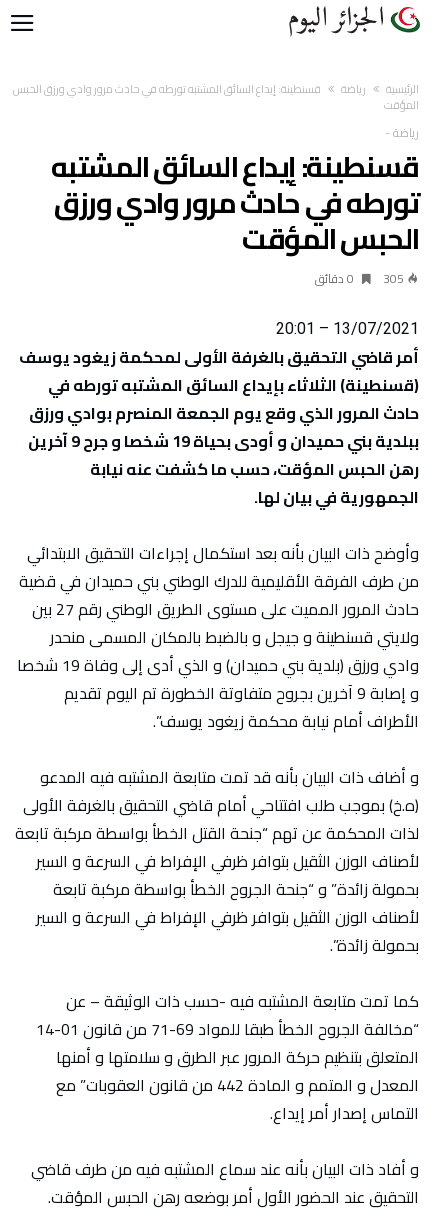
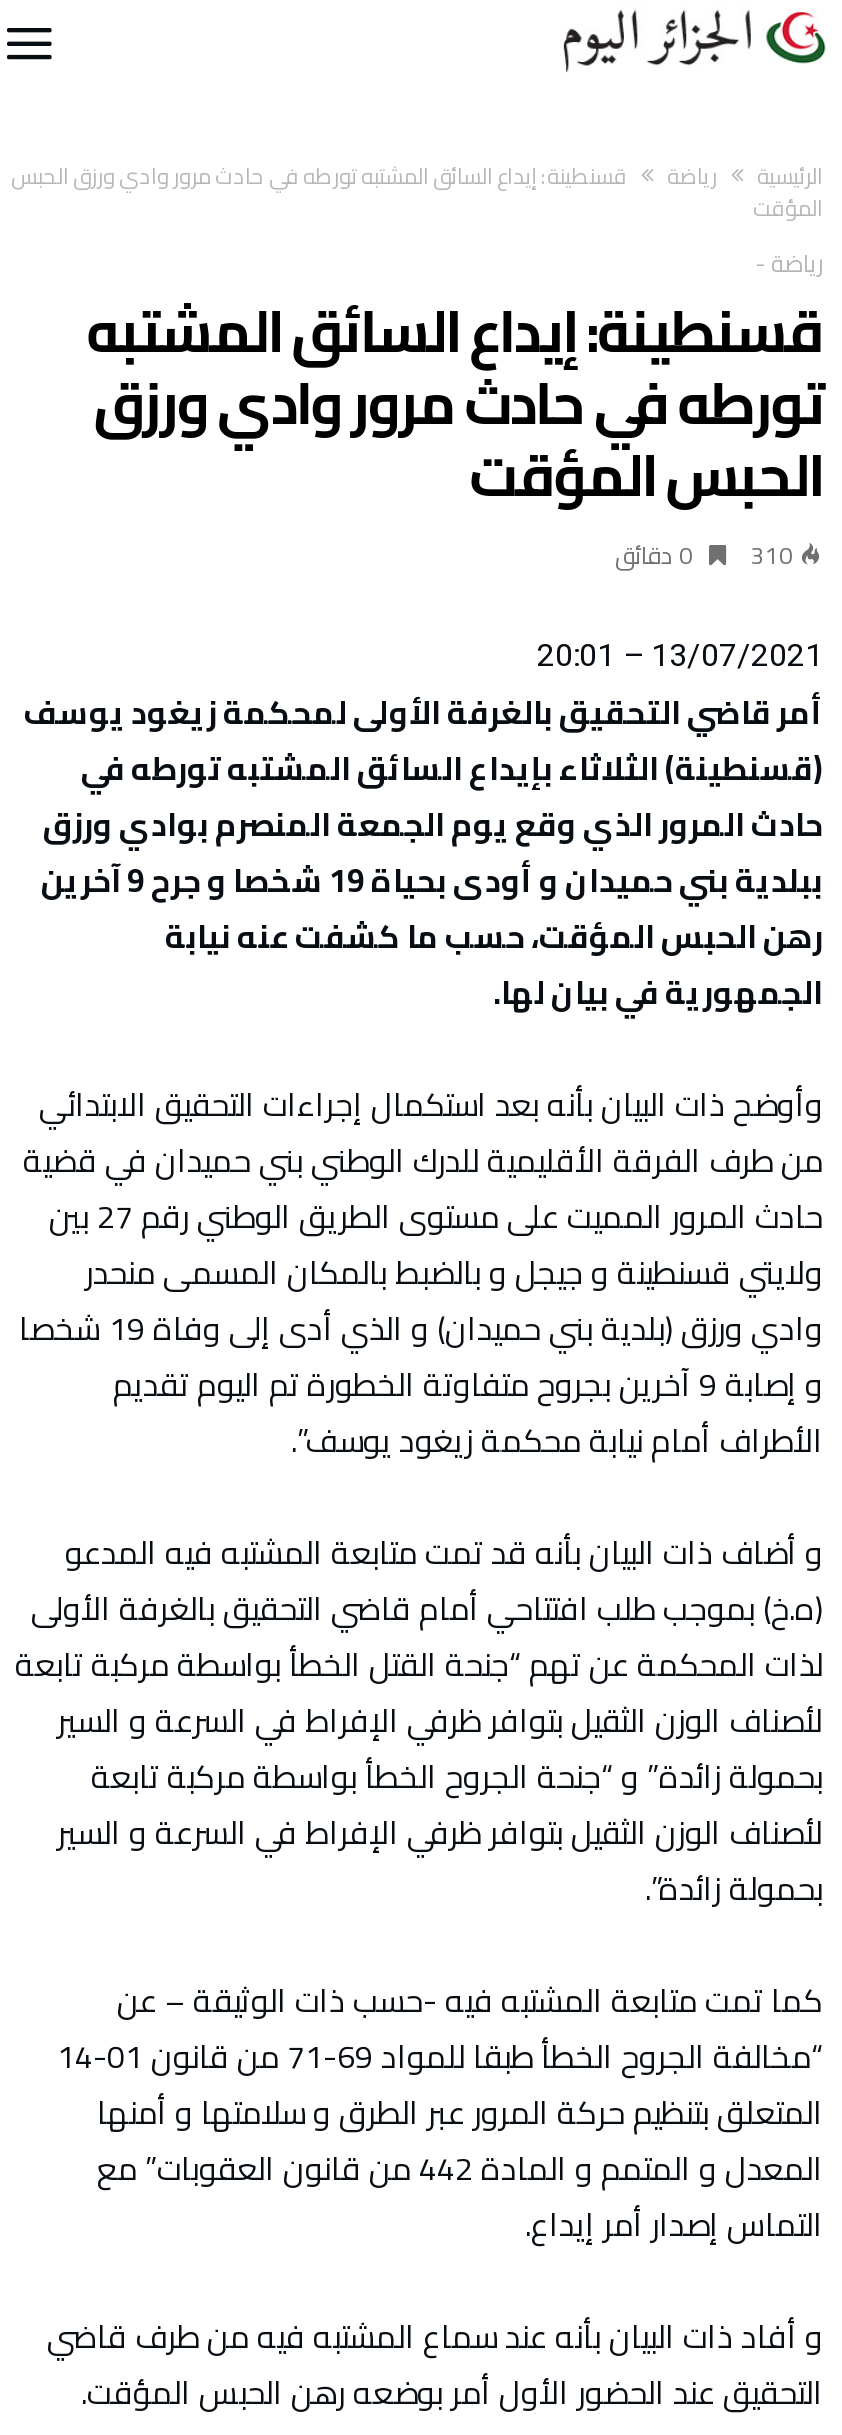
[383,267,404,290] 305 -> [751,532,793,578] 310

